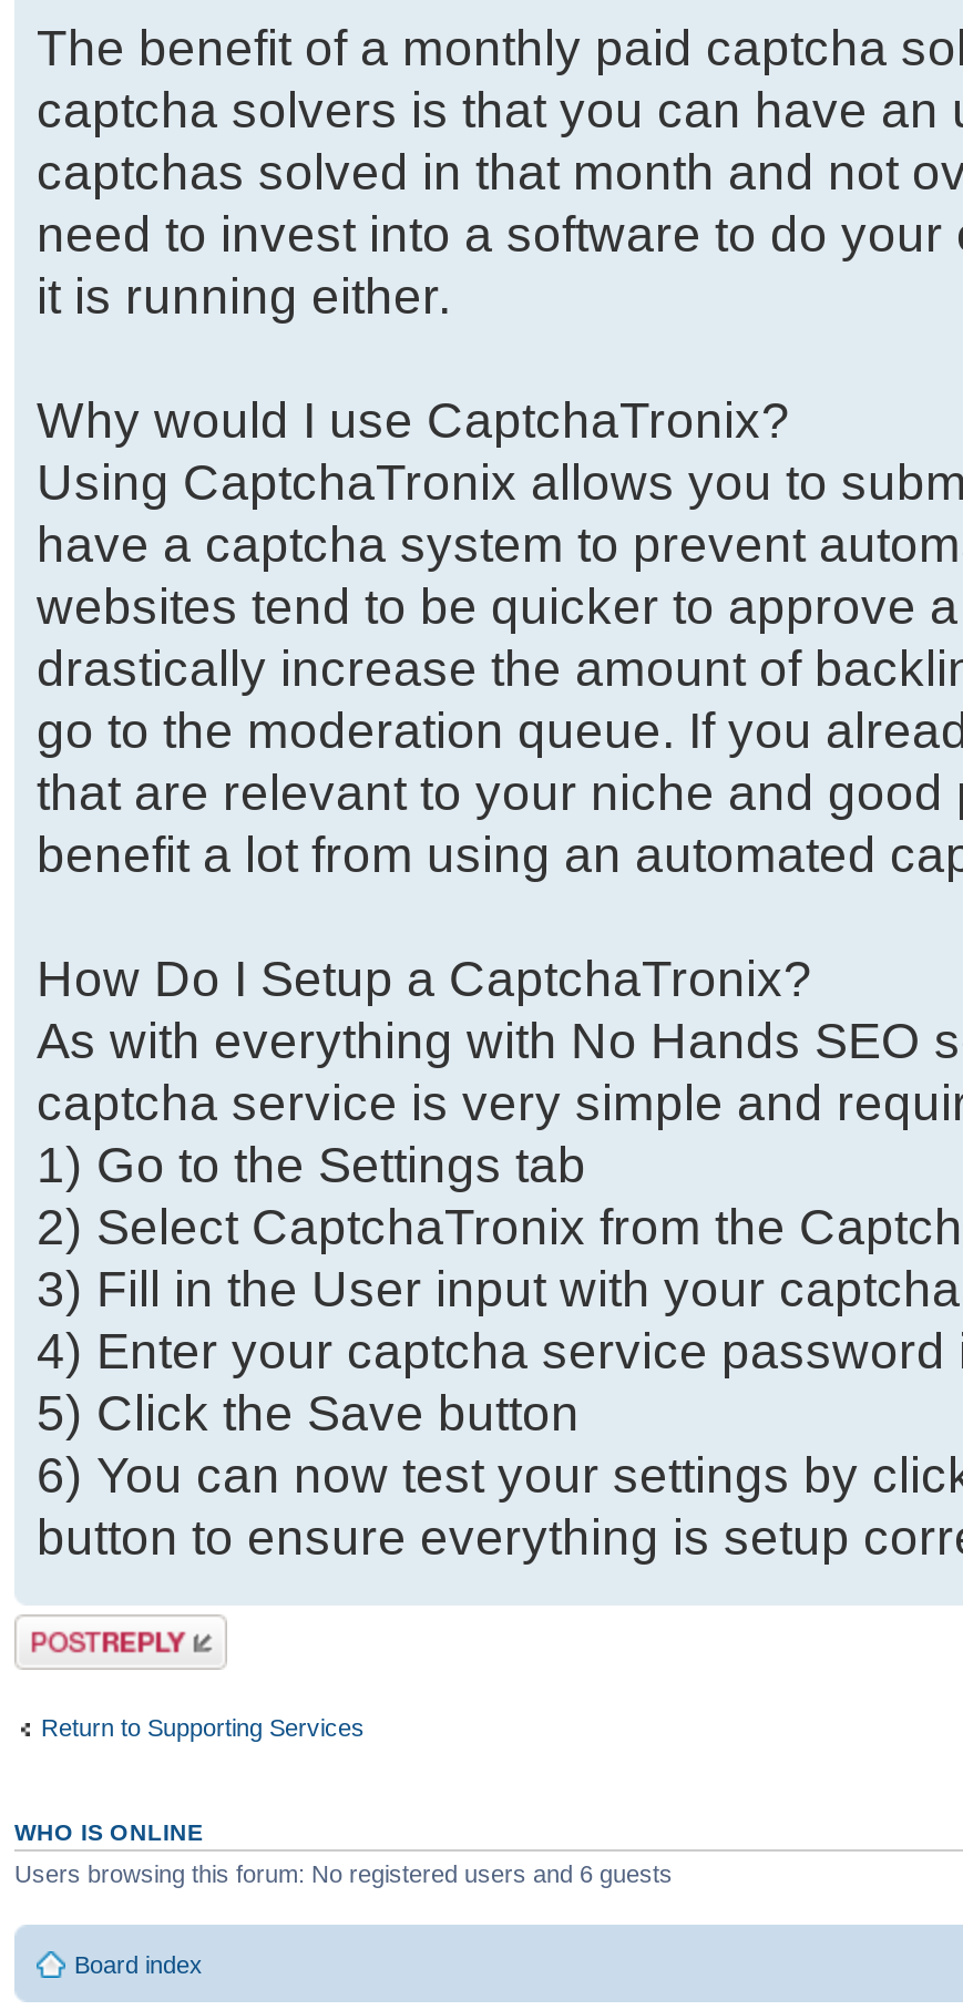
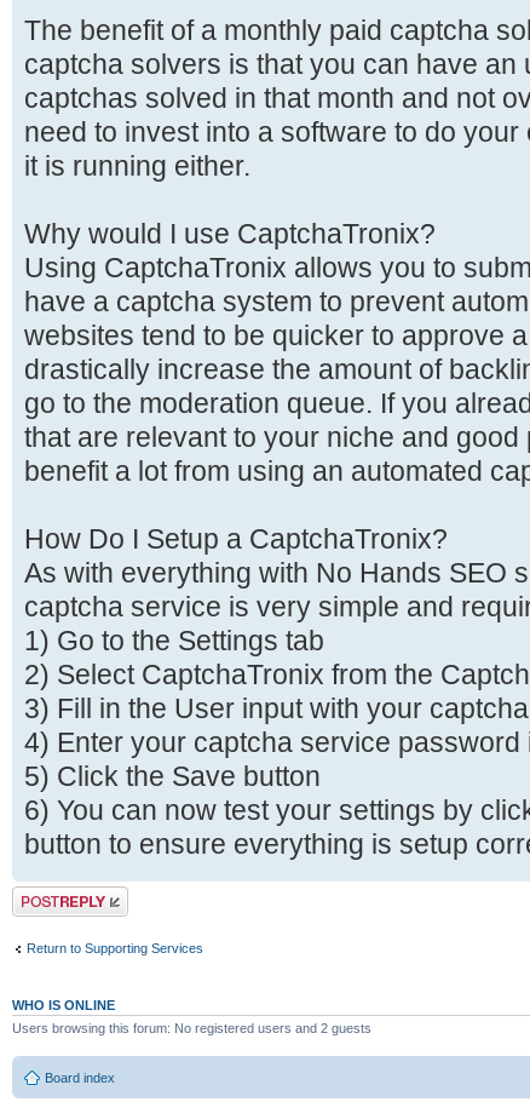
[14,1860,673,1886] Users browsing this forum: No registered users and 6 guests -> [12,1020,371,1035] Users browsing this forum: No registered users and 2 guests

